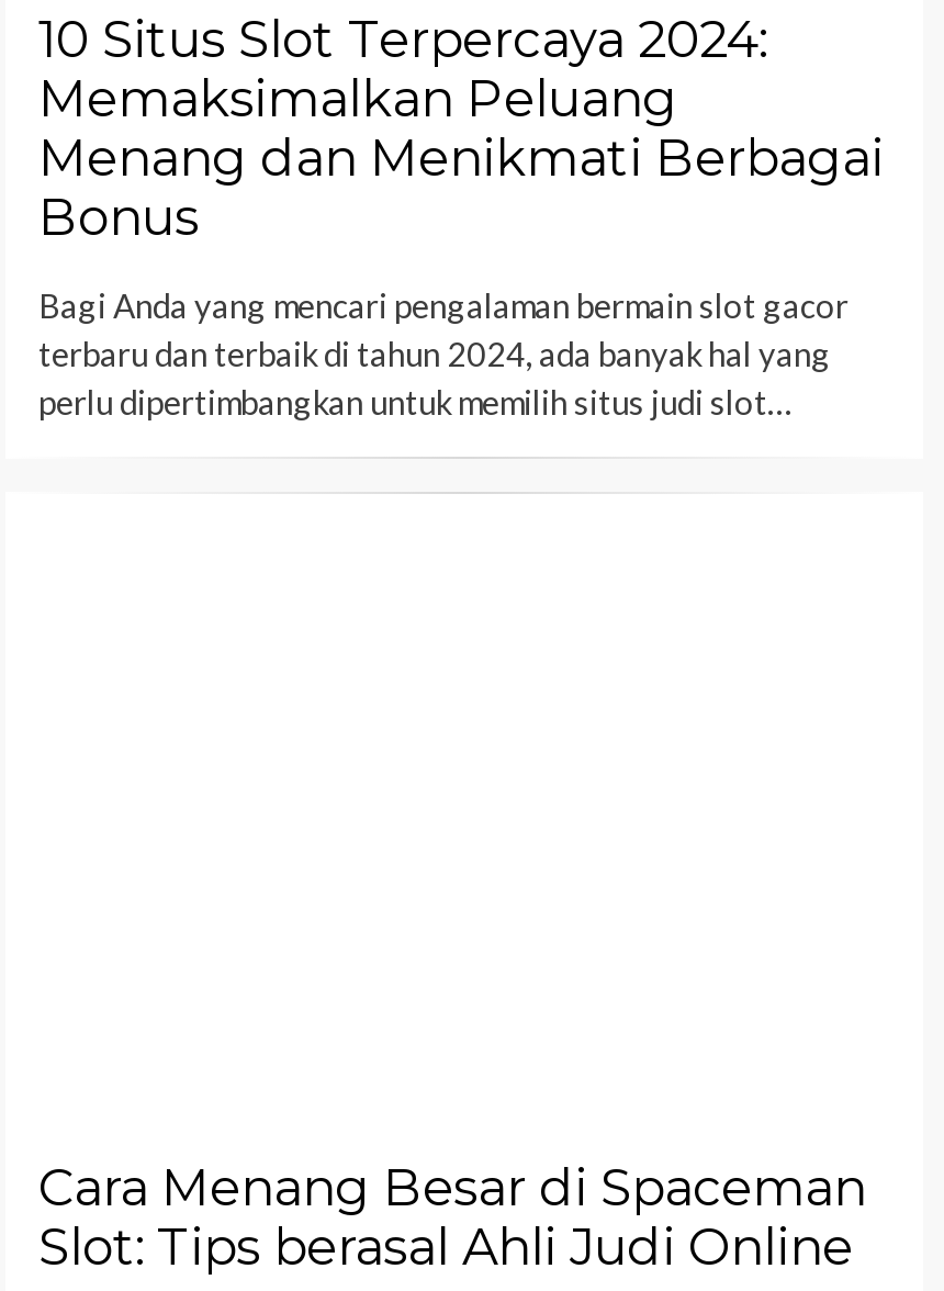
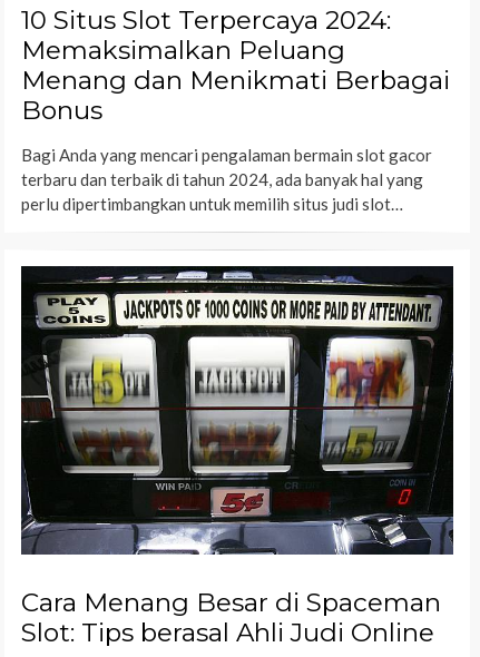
none -> [20,265,454,556] [image]

